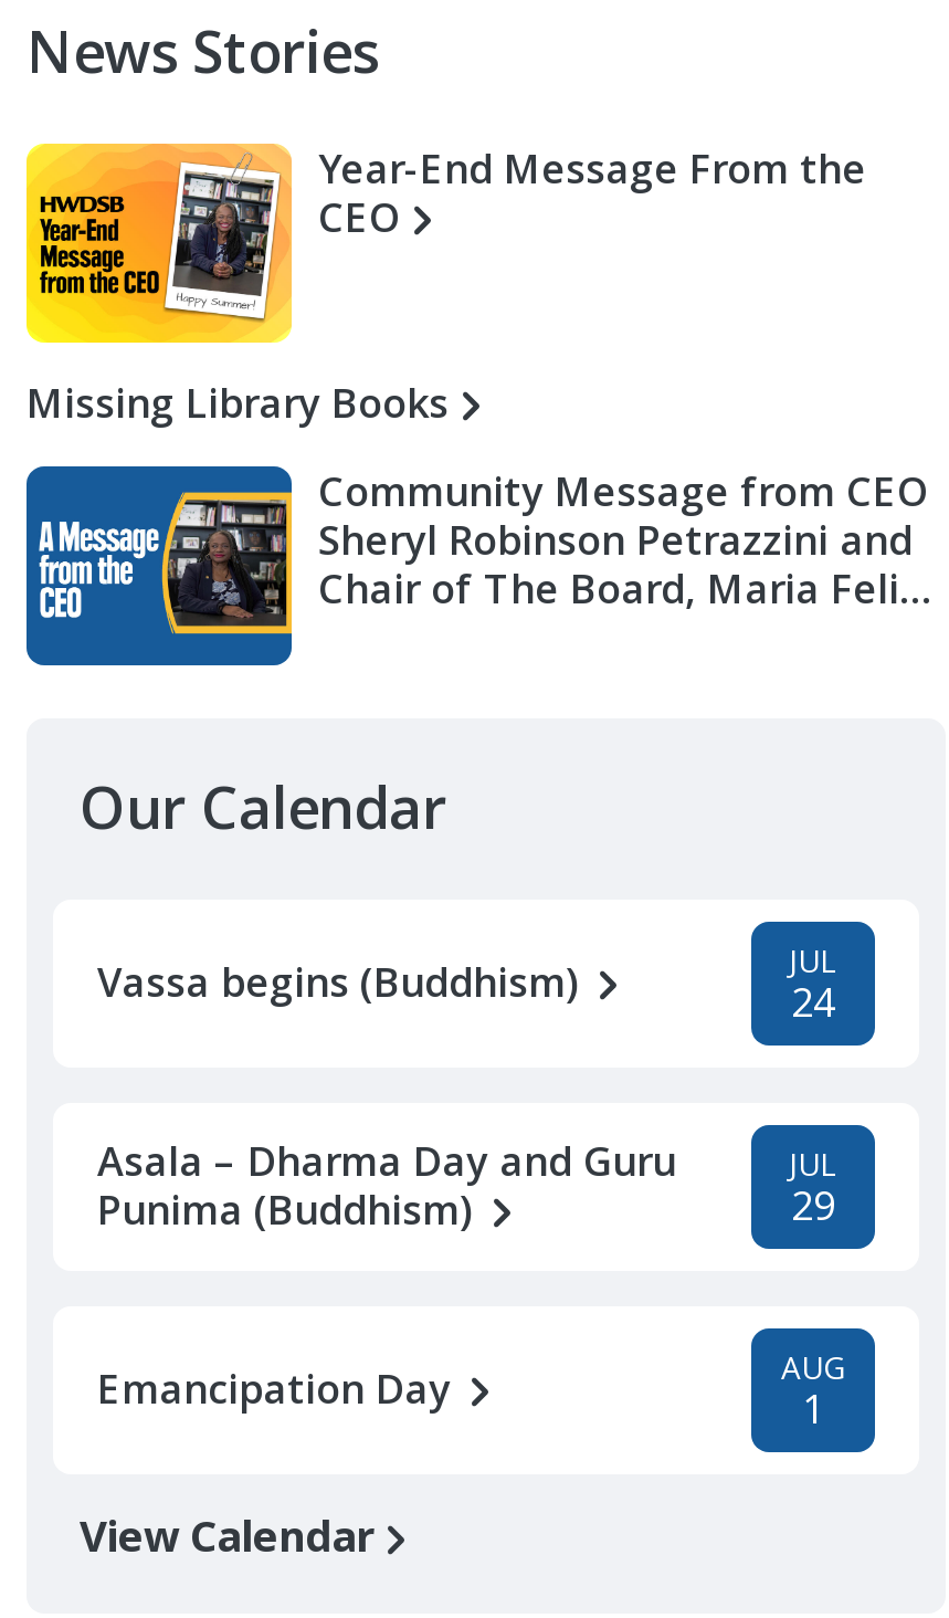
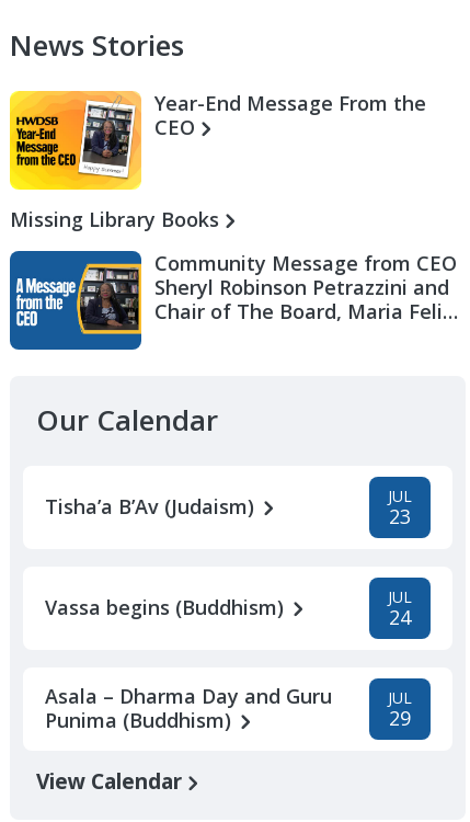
none -> [45,486,412,529] Tisha’a B’Av (Judaism) | JUL | 23
moved [97,939,837,1236] -> [45,586,412,733]: Vassa begins (Buddhism) | JUL | 24 | Asala – Dharma Day and Guru | Punima (Buddhism) | JUL | 29
[97,1346,845,1435] Emancipation Day | AUG | 1 -> none

